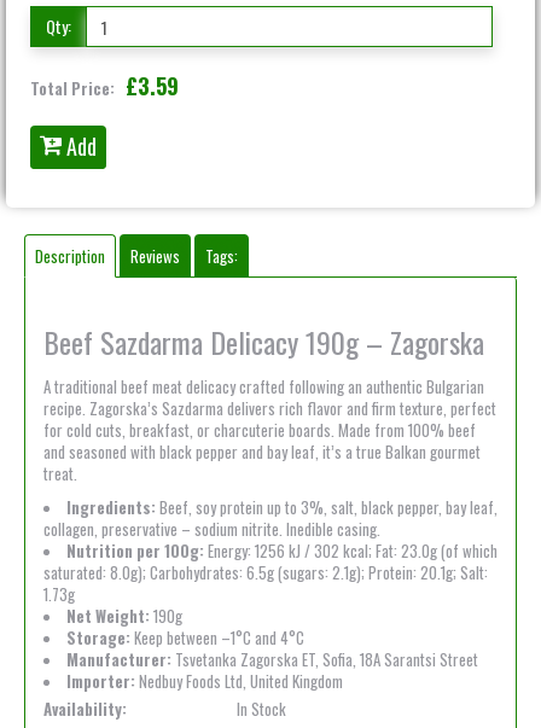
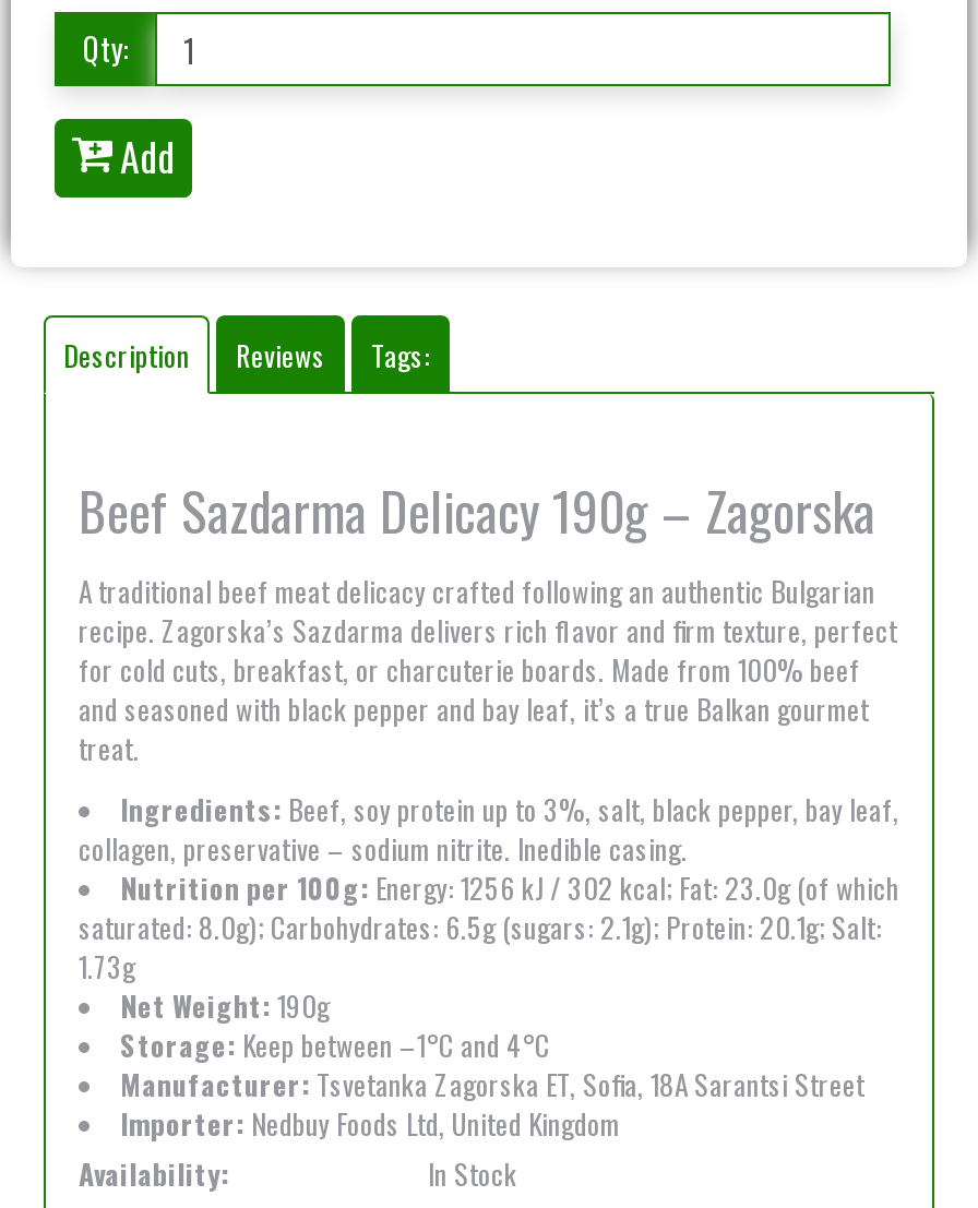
[30,70,179,101] Total Price: £3.59 -> none

